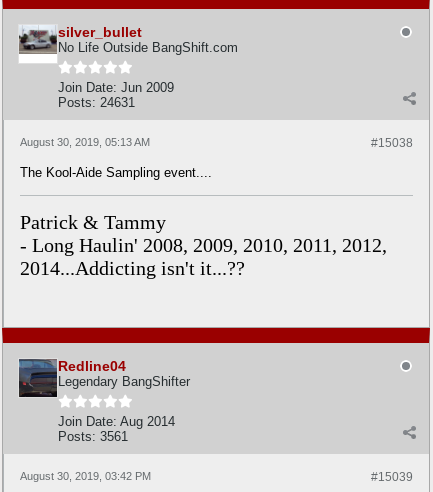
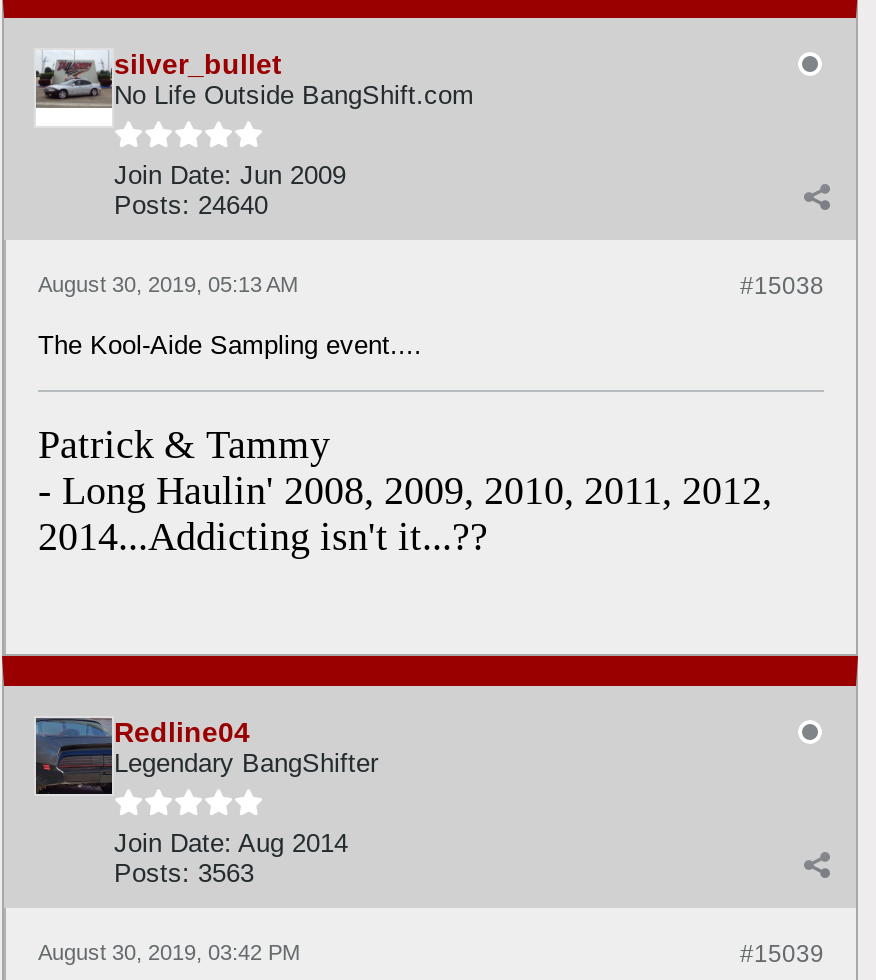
[58,95,135,110] Posts: 24631 -> [114,190,268,220] Posts: 24640
[58,429,128,444] Posts: 3561 -> [114,858,254,888] Posts: 3563

